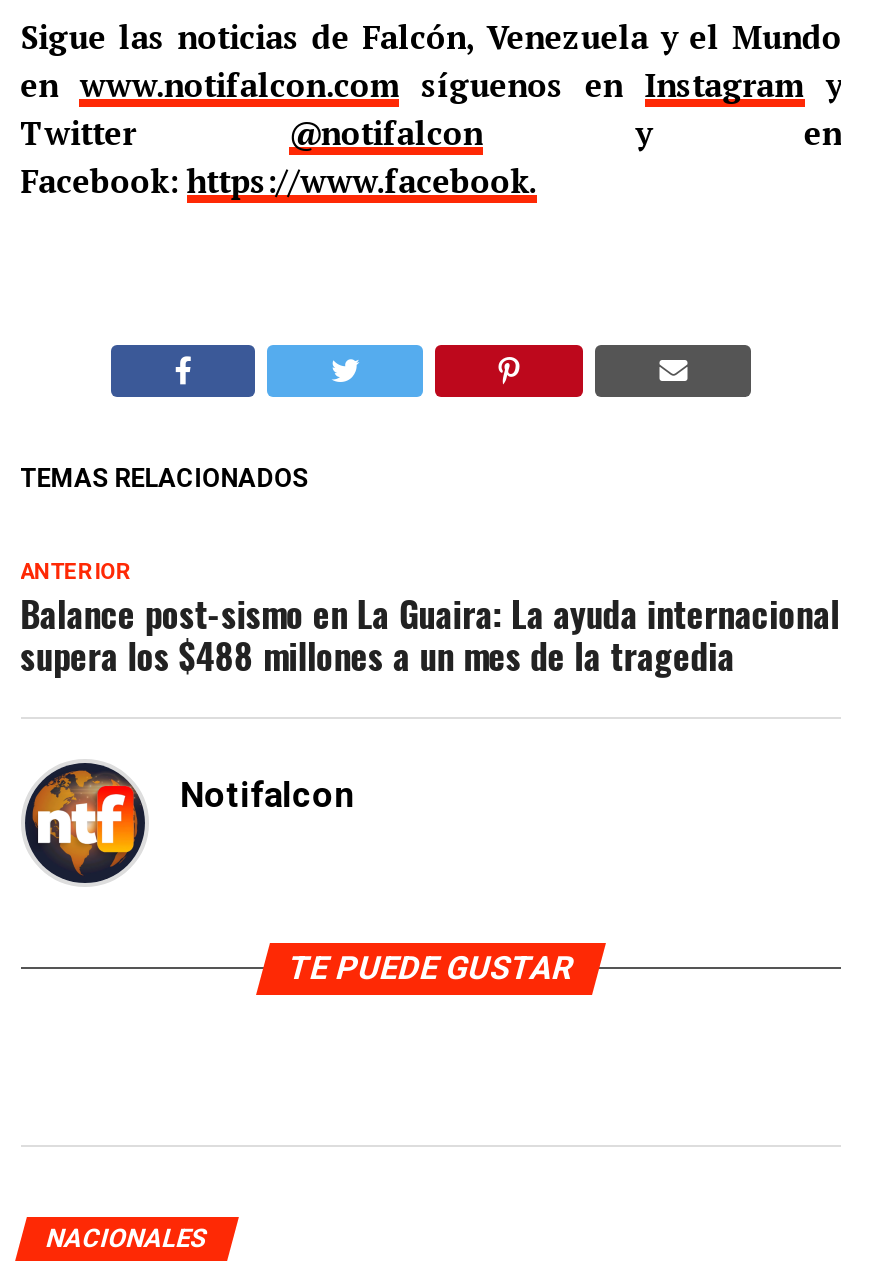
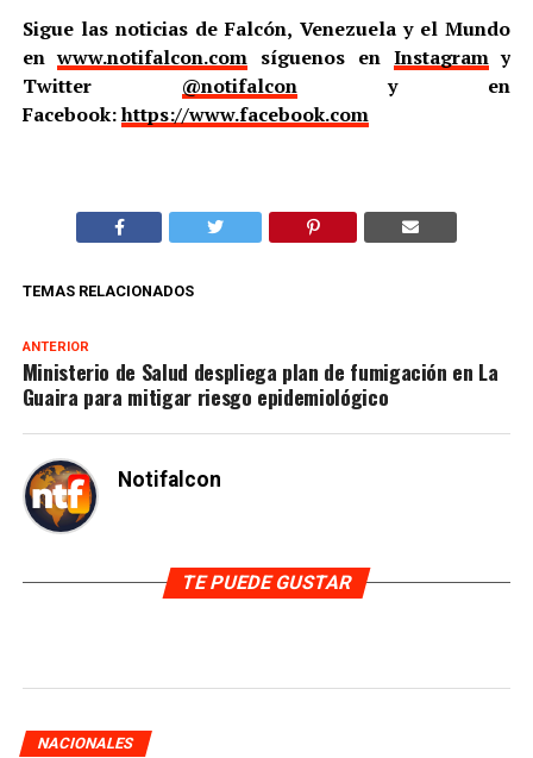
[20,159,536,203] Facebook: https://www.facebook. -> [22,102,368,128] Facebook: https://www.facebook.com
[20,587,840,681] Balance post-sismo en La Guaira: La ayuda internacional | supera los $488 millones a un mes de la tragedia -> [22,356,498,412] Ministerio de Salud despliega plan de fumigación en La | Guaira para mitigar riesgo epidemiológico

